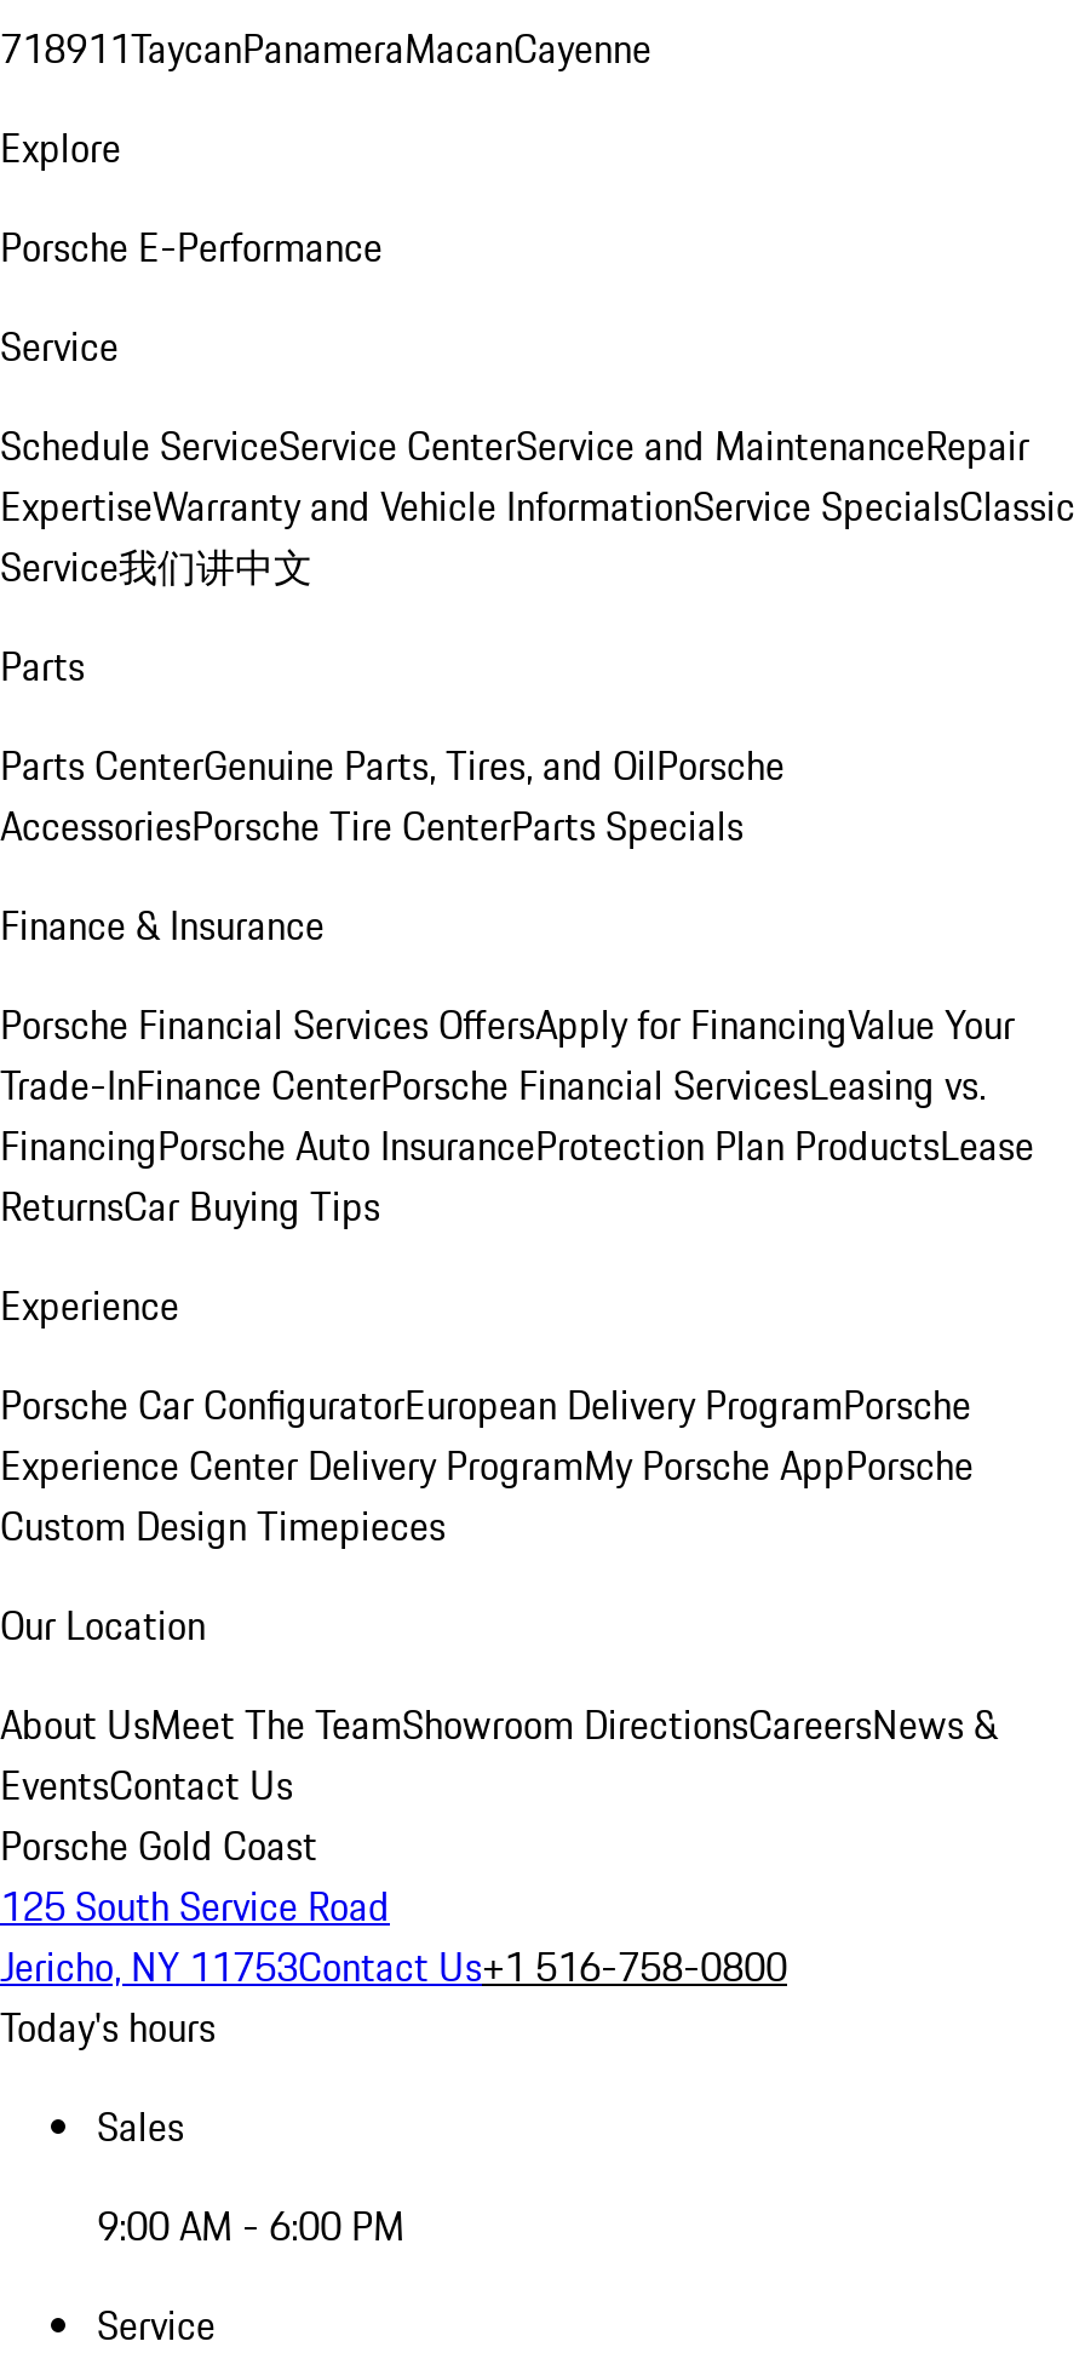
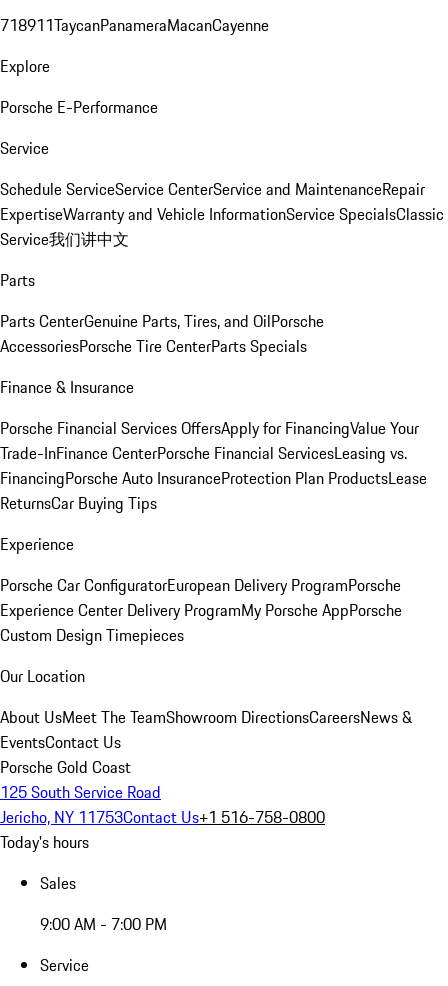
[97,2197,404,2255] 9:00 AM - 6:00 PM -> [40,912,167,936] 9:00 AM - 7:00 PM

